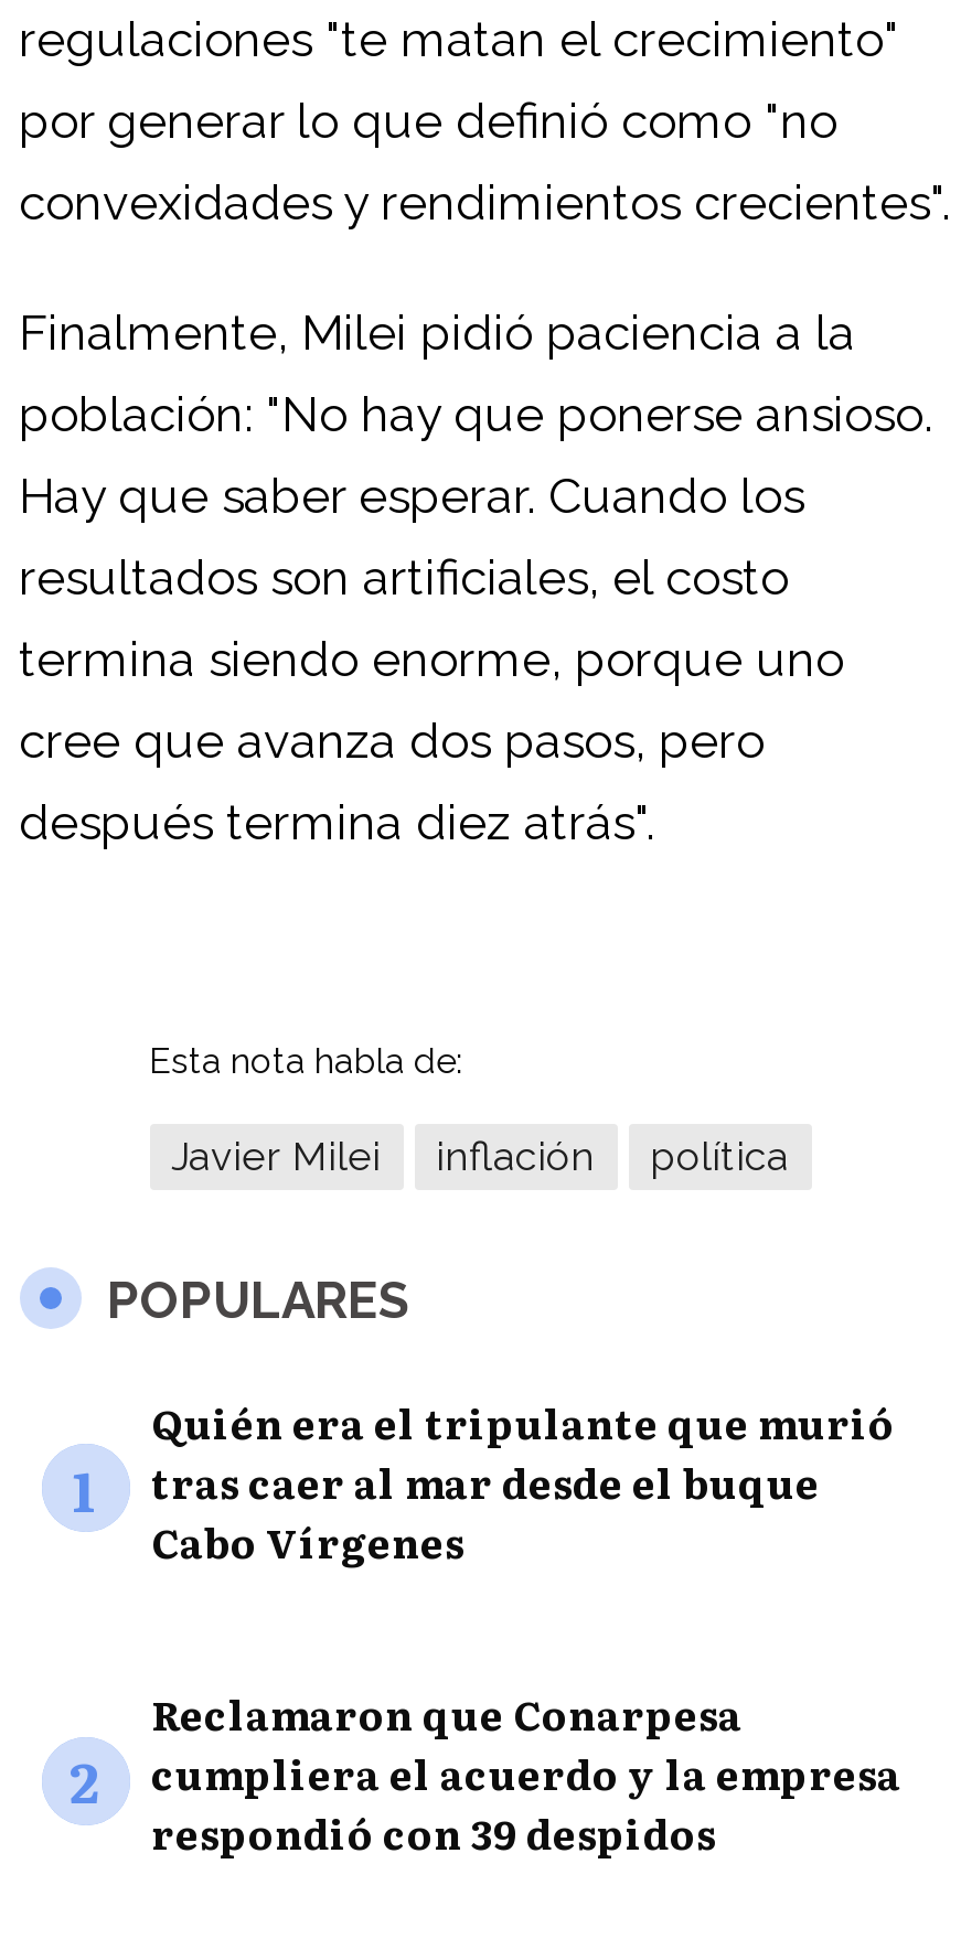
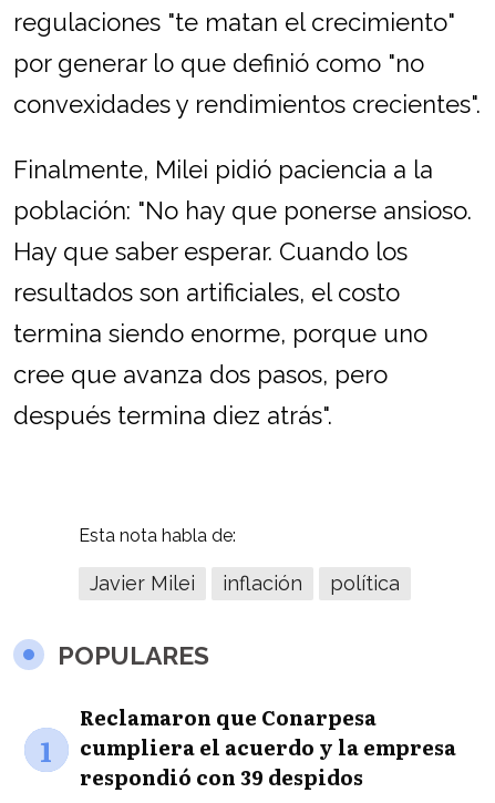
[70,1393,895,1821] Quién era el tripulante que murió | tras caer al mar desde el buque | Cabo Vírgenes | 2 -> none

